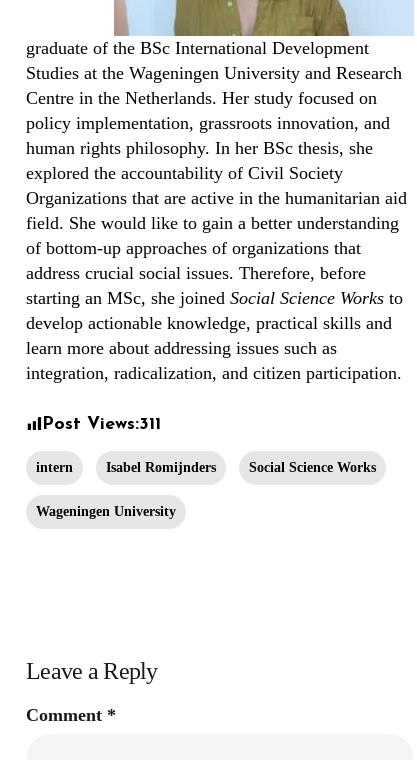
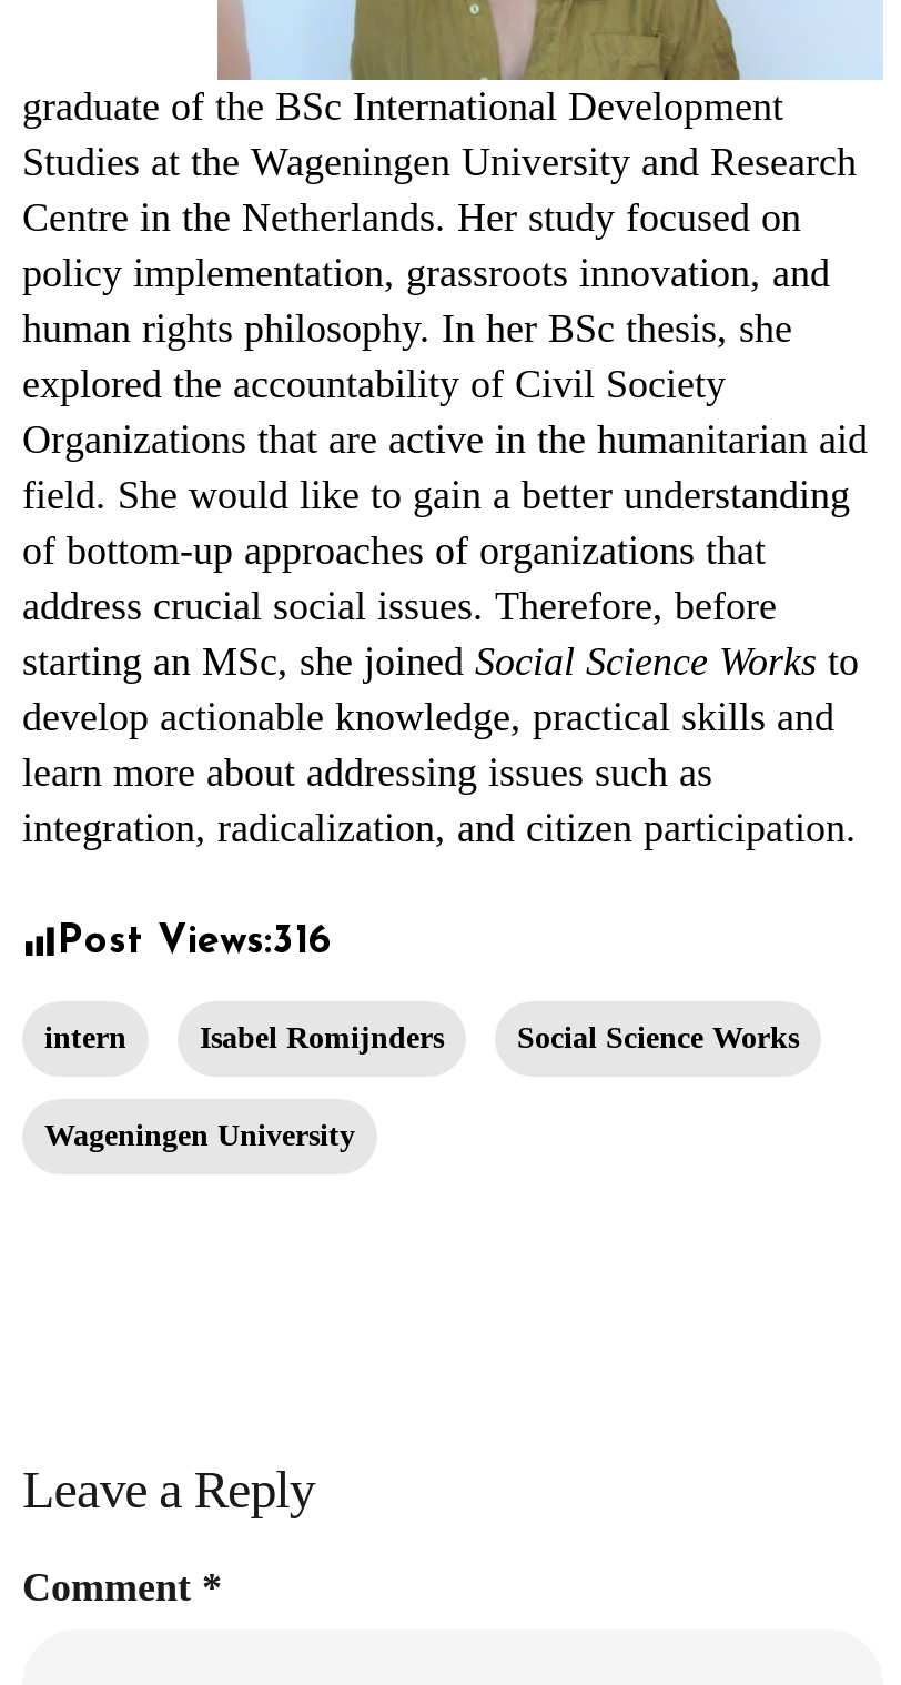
[42,415,161,434] Post Views:311 -> [58,921,333,963] Post Views:316

